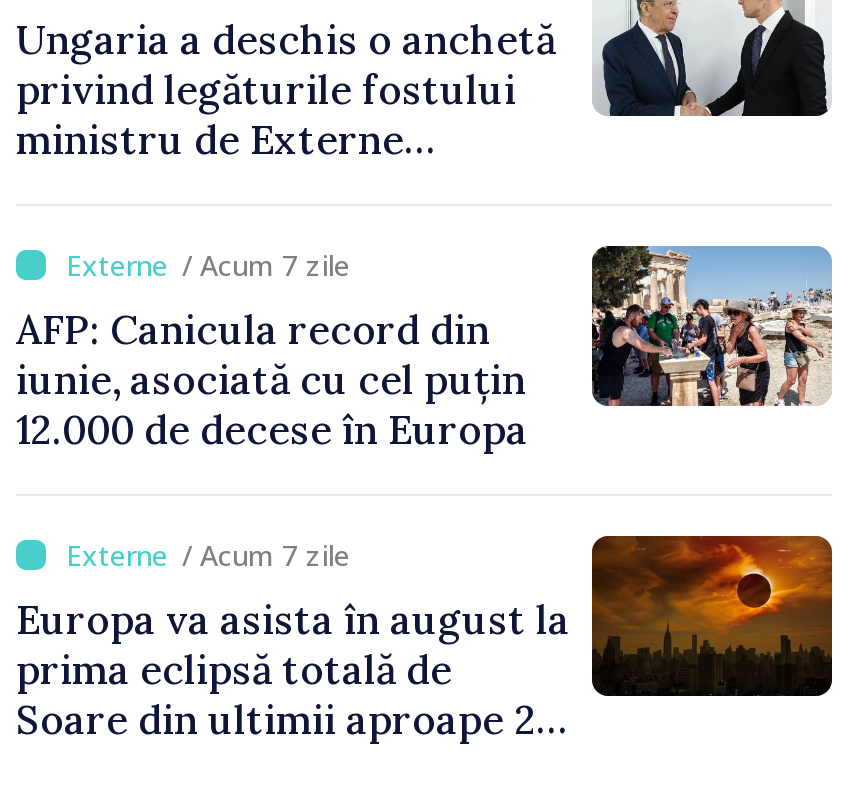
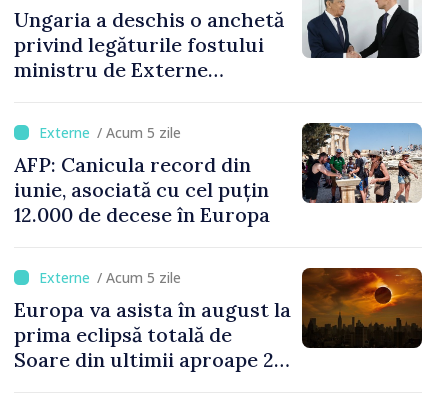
[182,245,350,283] / Acum 7 zile -> [97,123,181,142] / Acum 5 zile
[182,535,350,573] / Acum 7 zile -> [97,268,181,287] / Acum 5 zile

